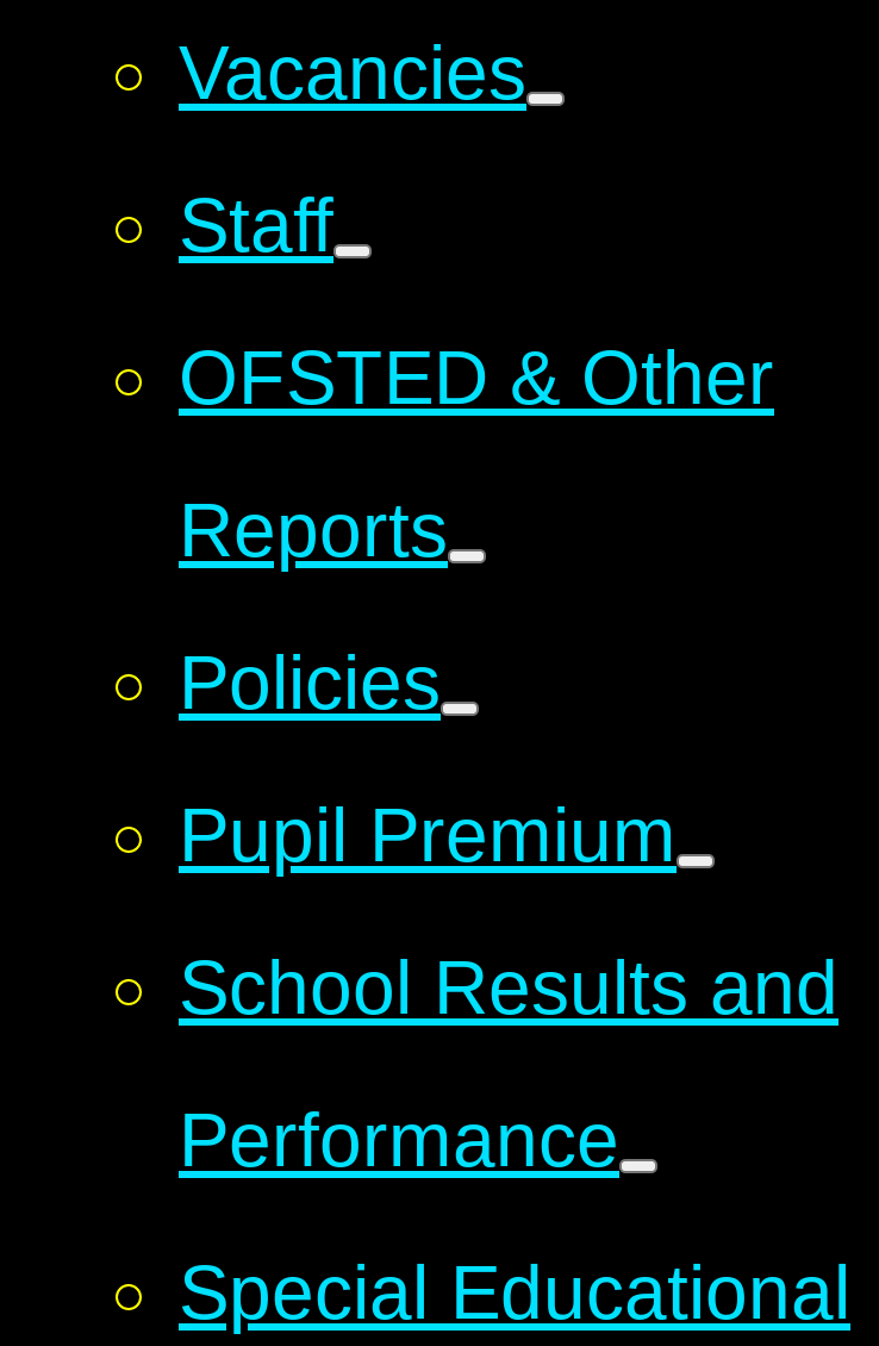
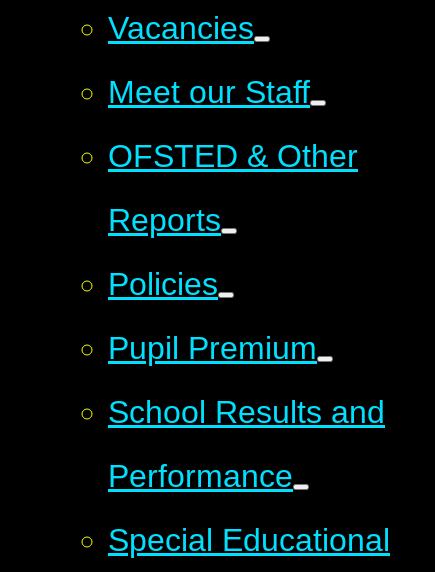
[179,181,333,267] Staff -> [108,73,310,109] Meet our Staff

